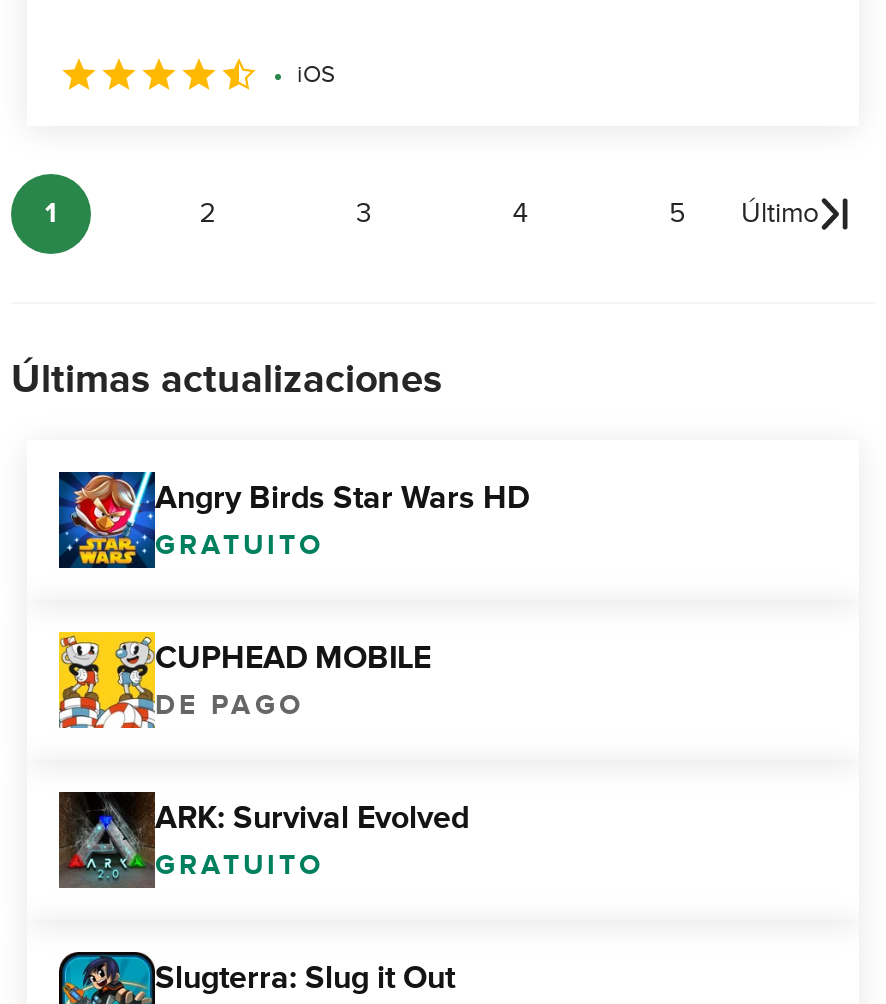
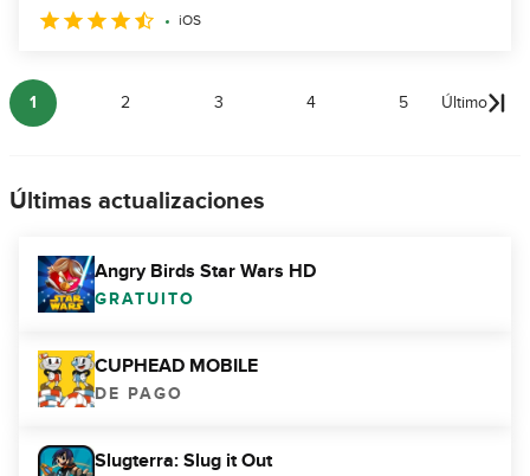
[57,790,469,890] [image] | ARK: Survival Evolved | GRATUITO -> none

